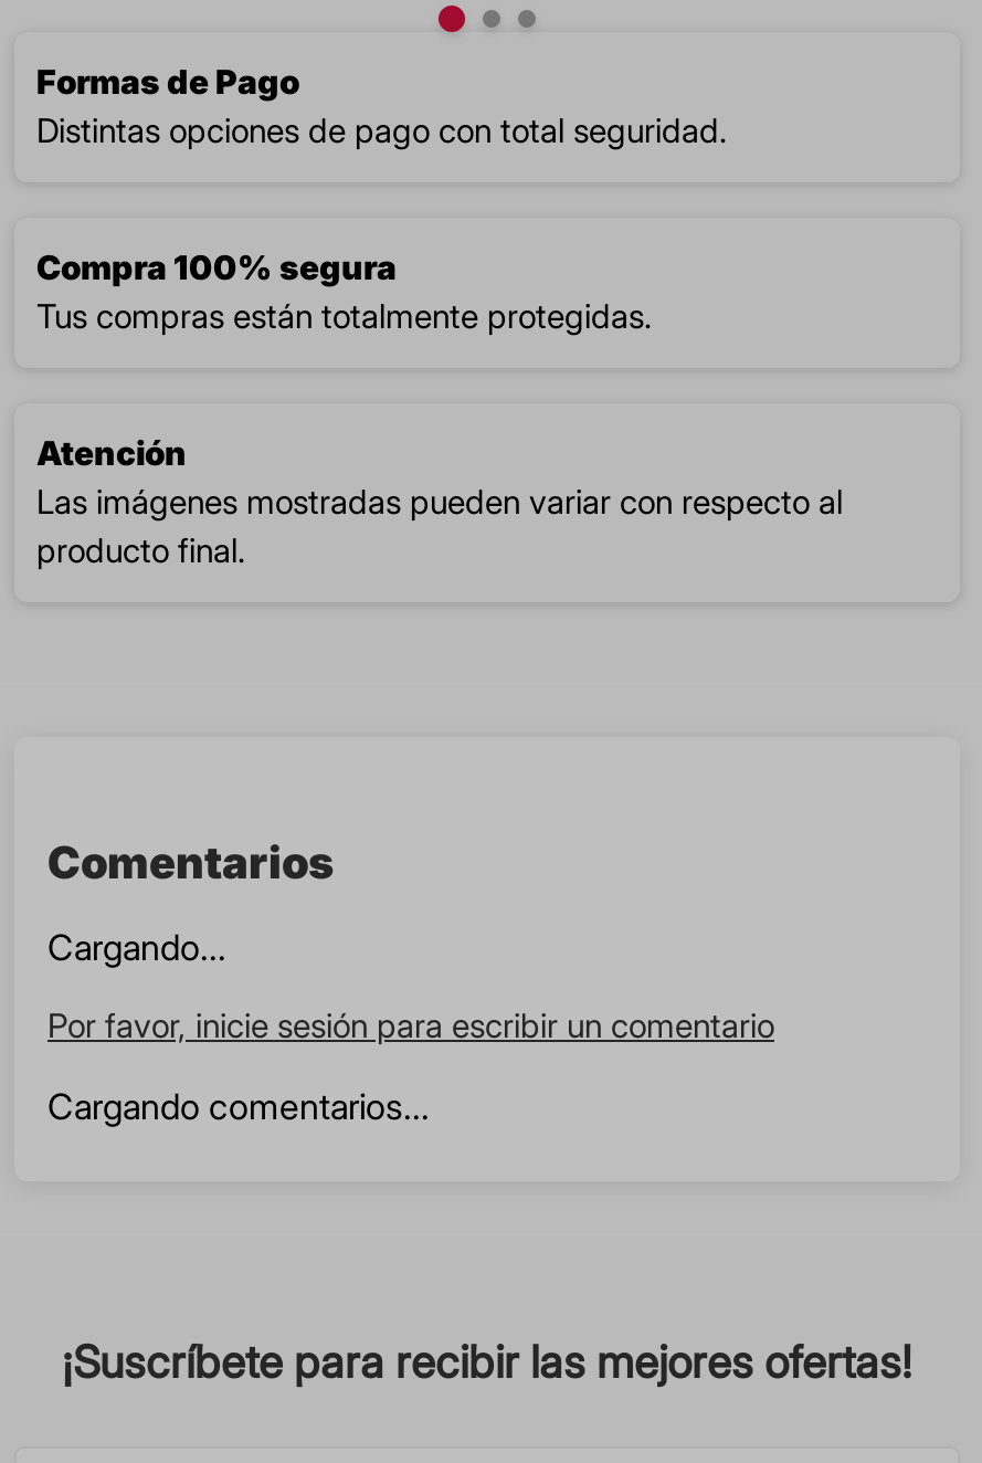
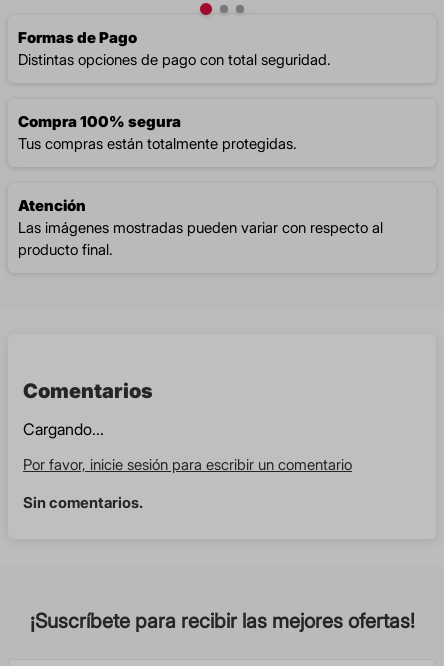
[47,1084,430,1128] Cargando comentarios... -> [23,493,143,512] Sin comentarios.

